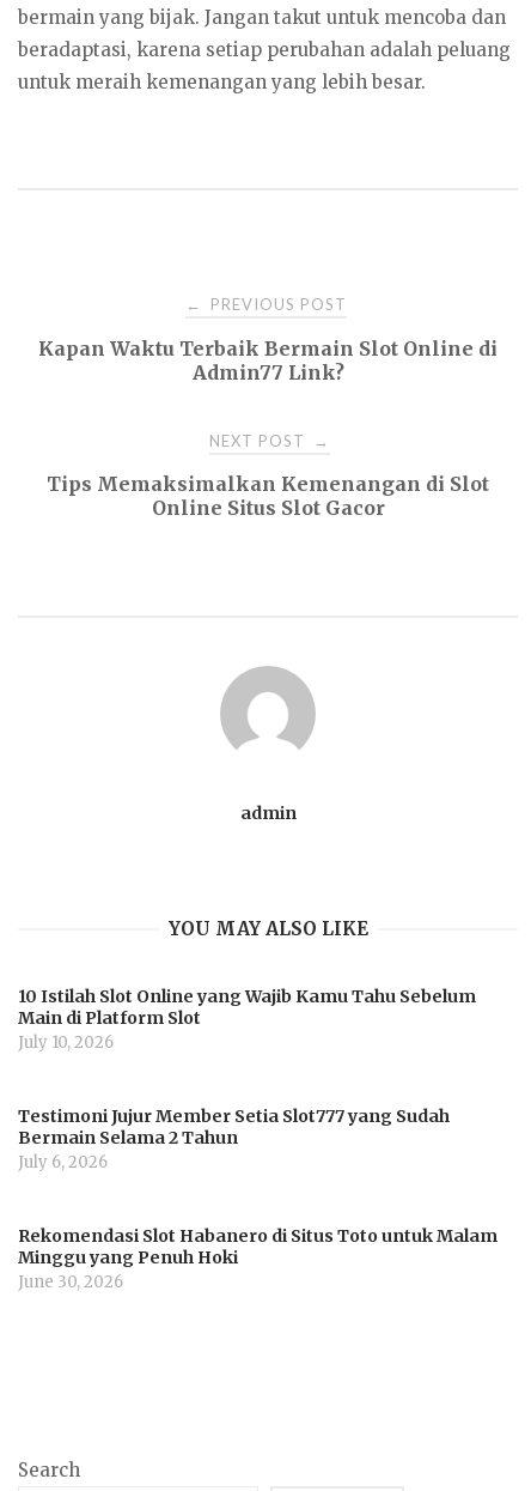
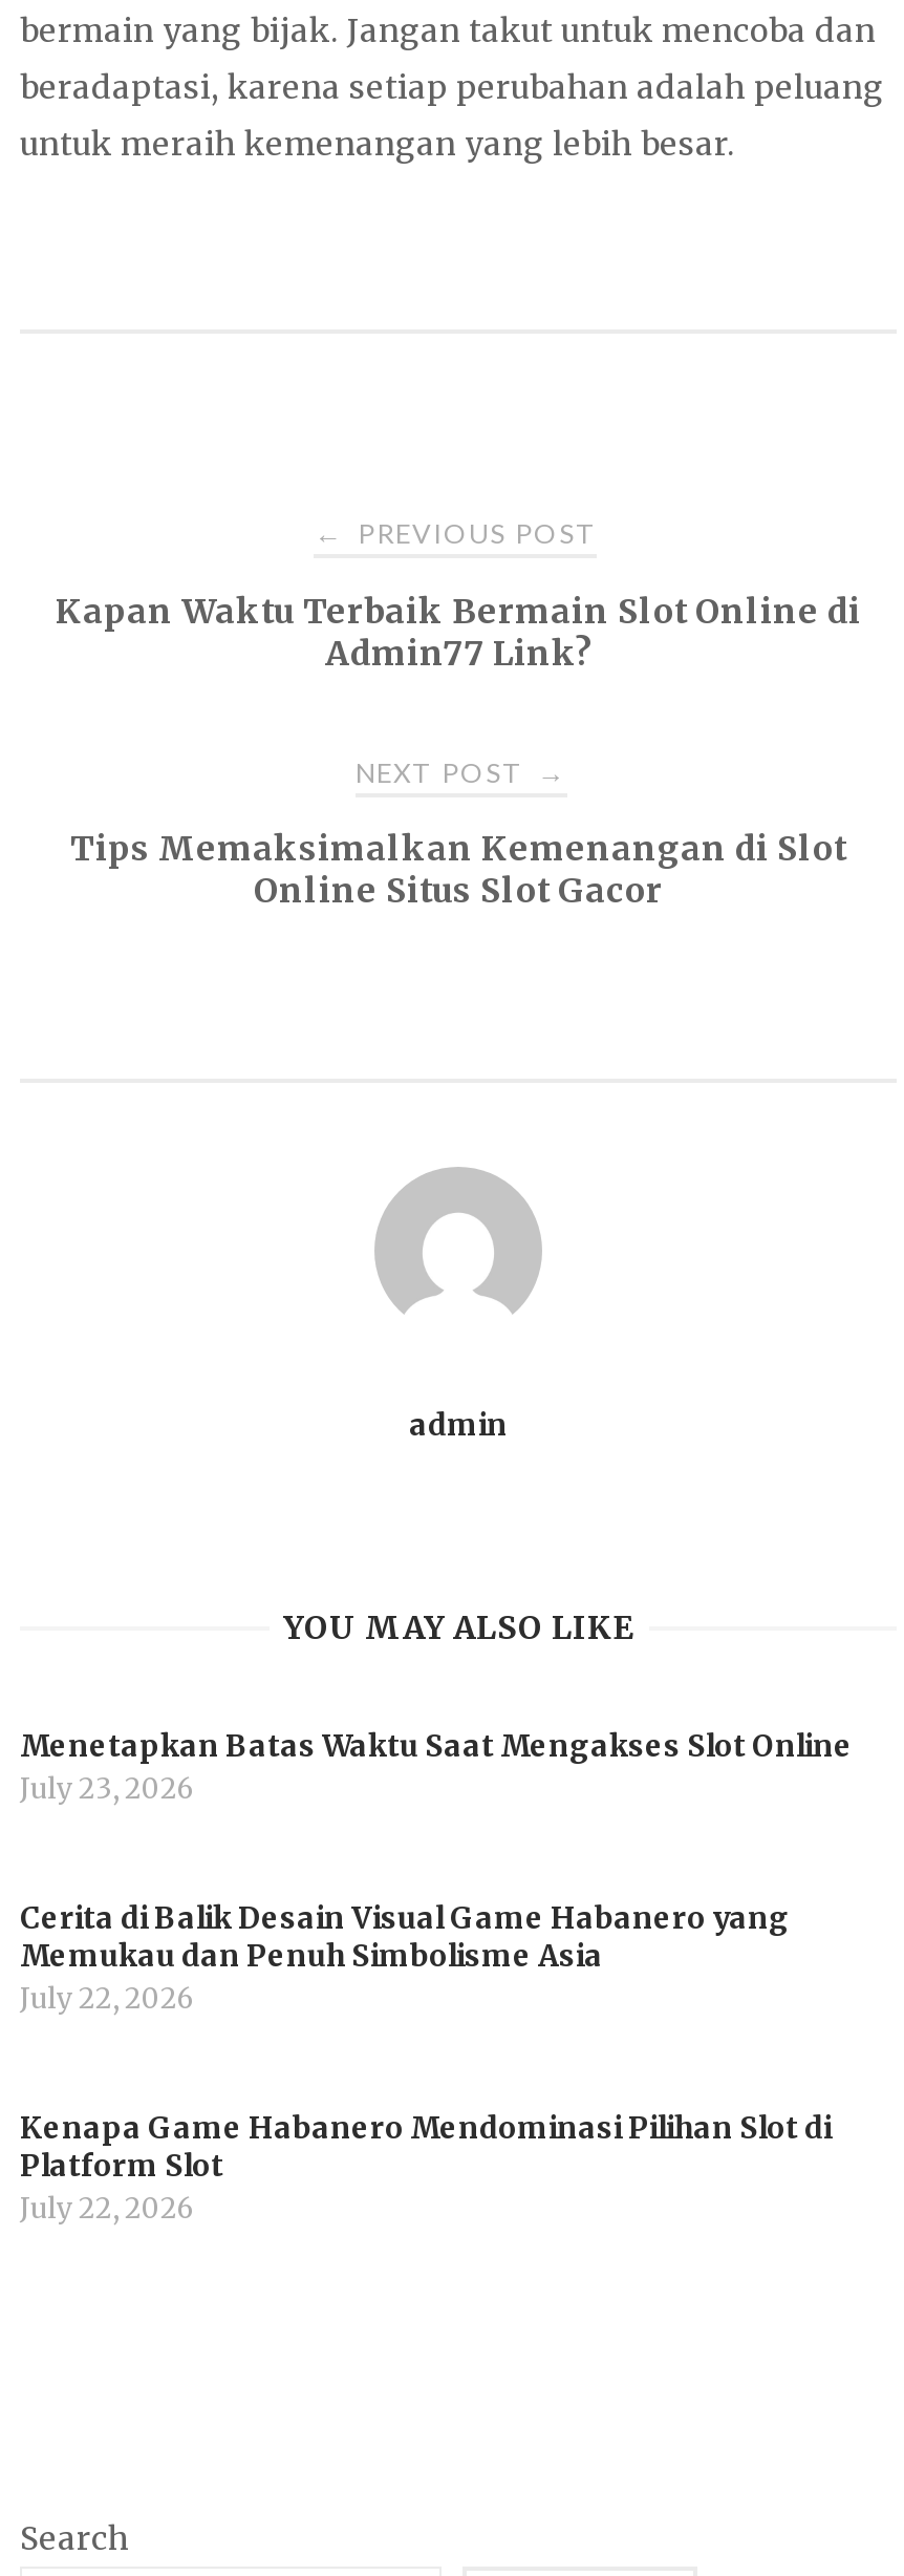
[18,986,476,1053] 10 Istilah Slot Online yang Wajib Kamu Tahu Sebelum | Main di Platform Slot | July 10, 2026 -> [20,1728,853,1808] Menetapkan Batas Waktu Saat Mengakses Slot Online | July 23, 2026
[18,1105,450,1172] Testimoni Jujur Member Setia Slot777 yang Sudah | Bermain Selama 2 Tahun | July 6, 2026 -> [20,1899,790,2017] Cerita di Balik Desain Visual Game Habanero yang | Memukau dan Penuh Simbolisme Asia | July 22, 2026
[18,1225,498,1292] Rekomendasi Slot Habanero di Situs Toto untuk Malam | Minggu yang Penuh Hoki | June 30, 2026 -> [20,2109,832,2226] Kenapa Game Habanero Mendominasi Pilihan Slot di | Platform Slot | July 22, 2026

